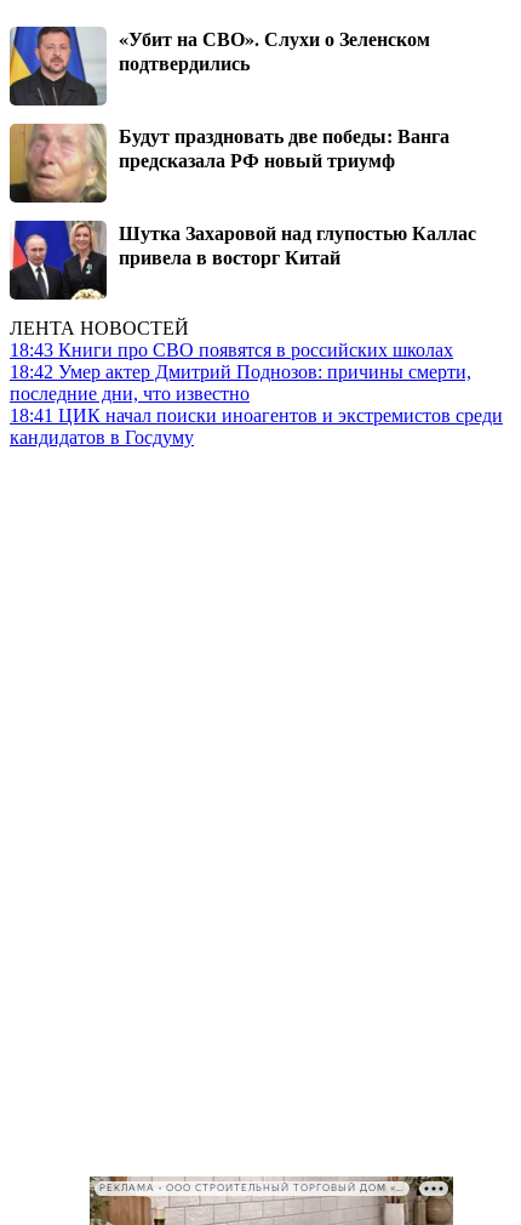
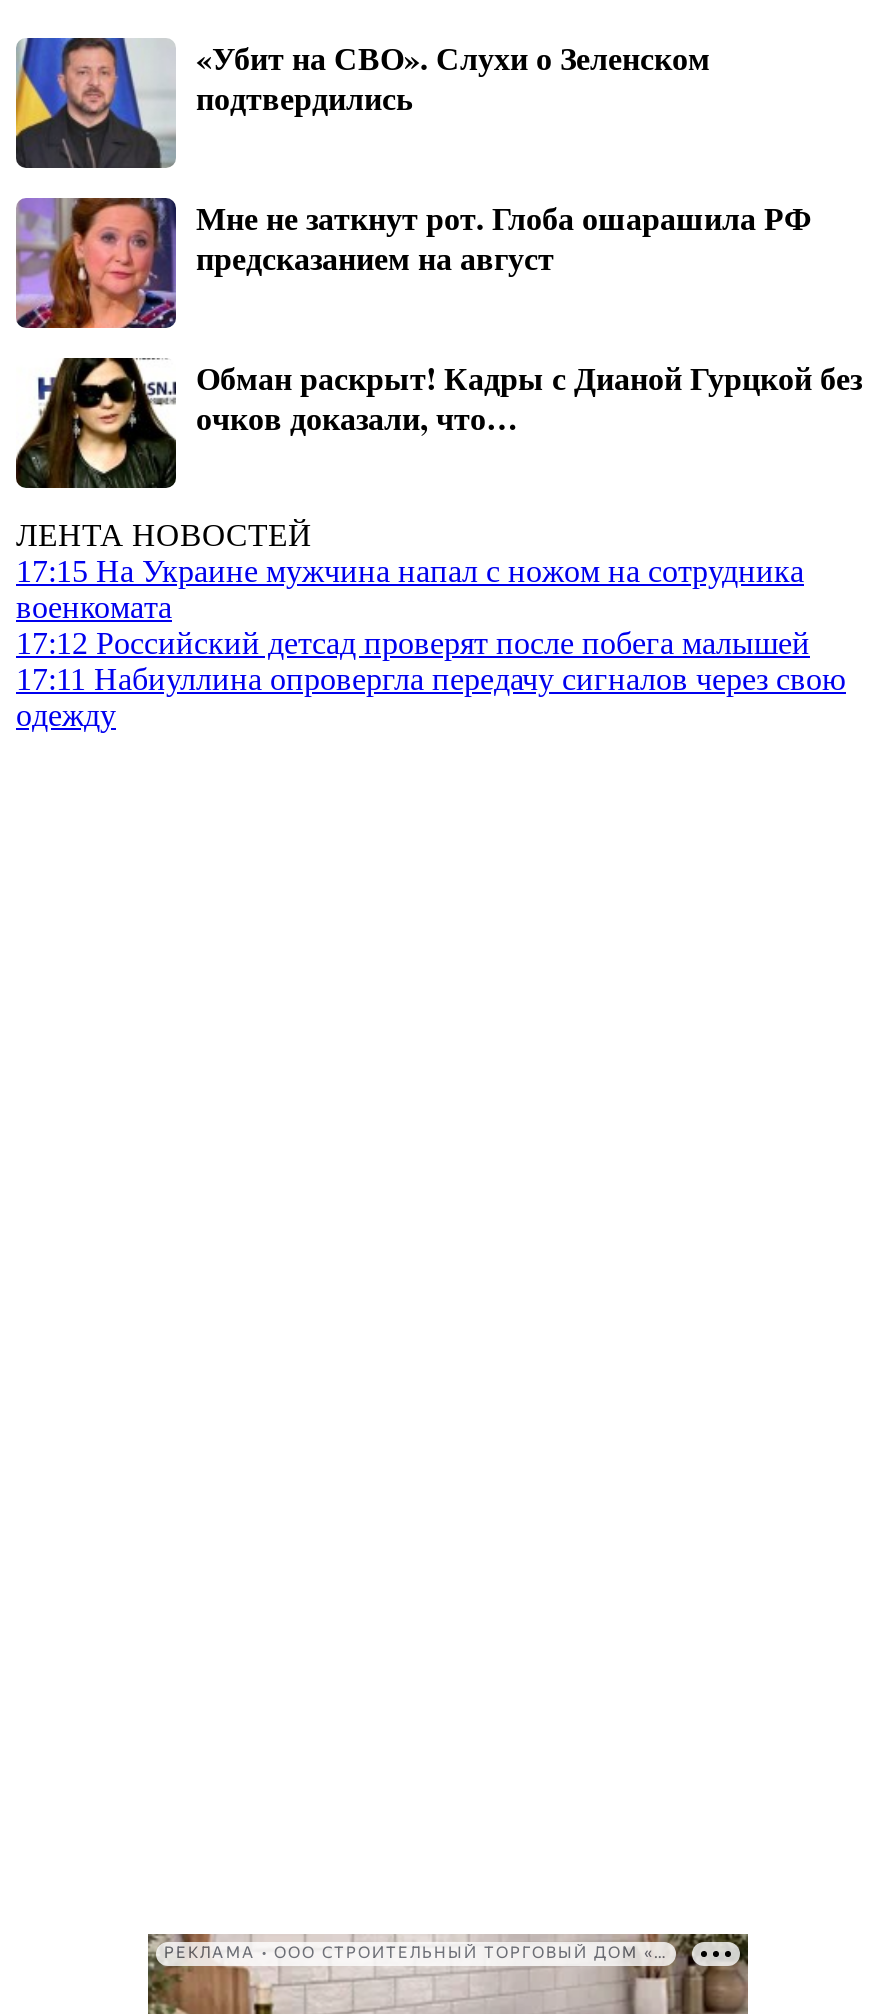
[8,121,450,204] [image] | Будут праздновать две победы: Ванга | предсказала РФ новый триумф -> [14,194,812,330] [image] | Мне не заткнут рот. Глоба ошарашила РФ | предсказанием на август
[8,218,476,301] [image] | Шутка Захаровой над глупостью Каллас | привела в восторг Китай -> [14,354,862,490] [image] | Обман раскрыт! Кадры с Дианой Гурцкой без | очков доказали, что…
[10,340,503,448] 18:43 Книги про СВО появятся в российских школах | 18:42 Умер актер Дмитрий Поднозов: причины смерти, | последние дни, что известно | 18:41 ЦИК начал поиски иноагентов и экстремистов среди | кандидатов в Госдуму -> [16,554,846,732] 17:15 На Украине мужчина напал с ножом на сотрудника | военкомата | 17:12 Российский детсад проверят после побега малышей | 17:11 Набиуллина опровергла передачу сигналов через свою | одежду

